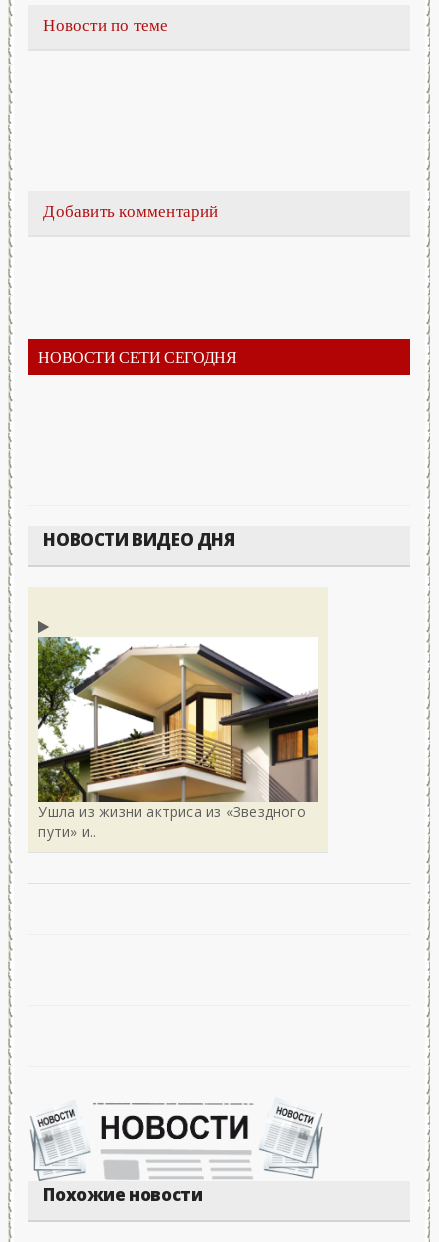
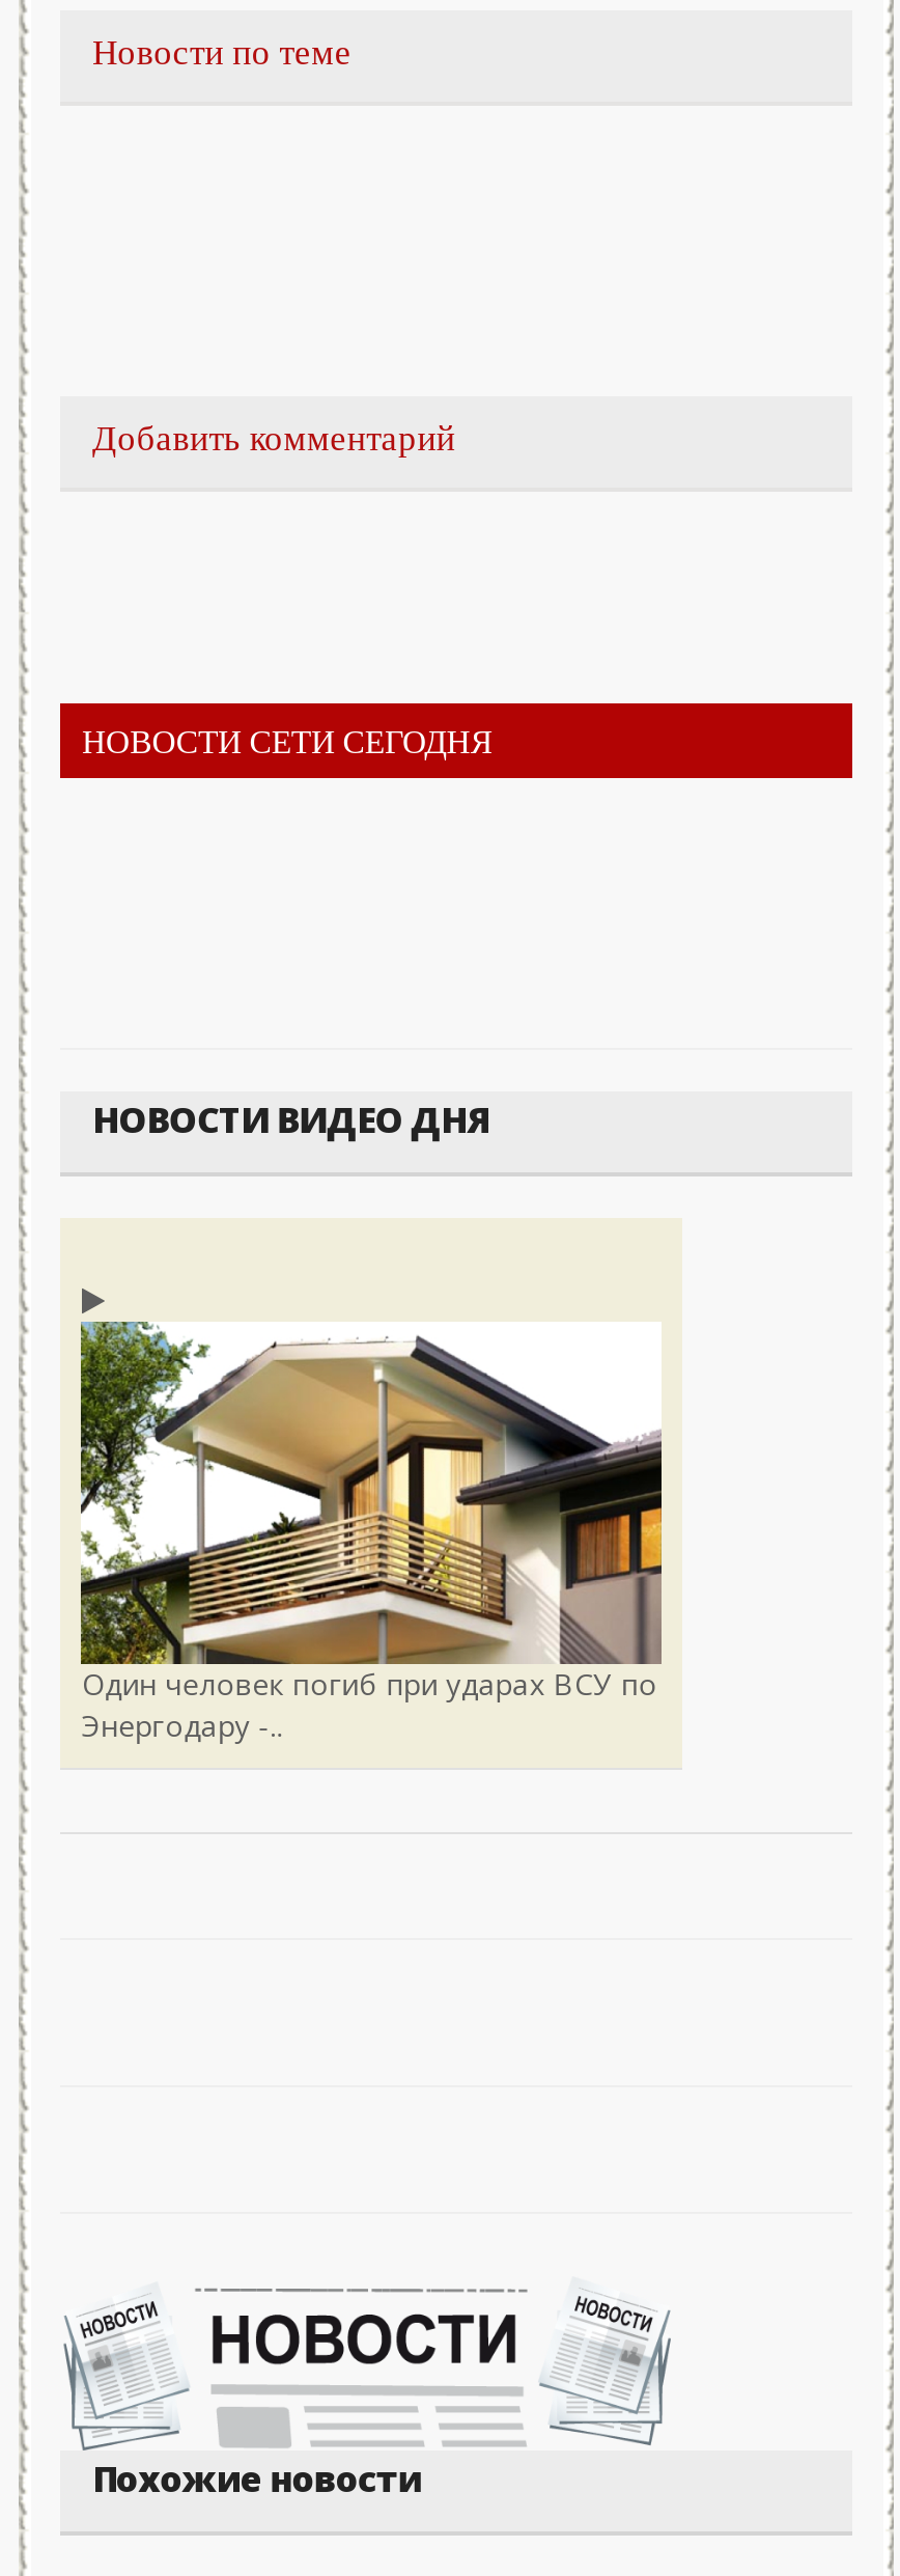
[38,802,306,841] Ушла из жизни актриса из «Звездного | пути» и.. -> [82,1664,657,1745] Один человек погиб при ударах ВСУ по | Энергодару -..

